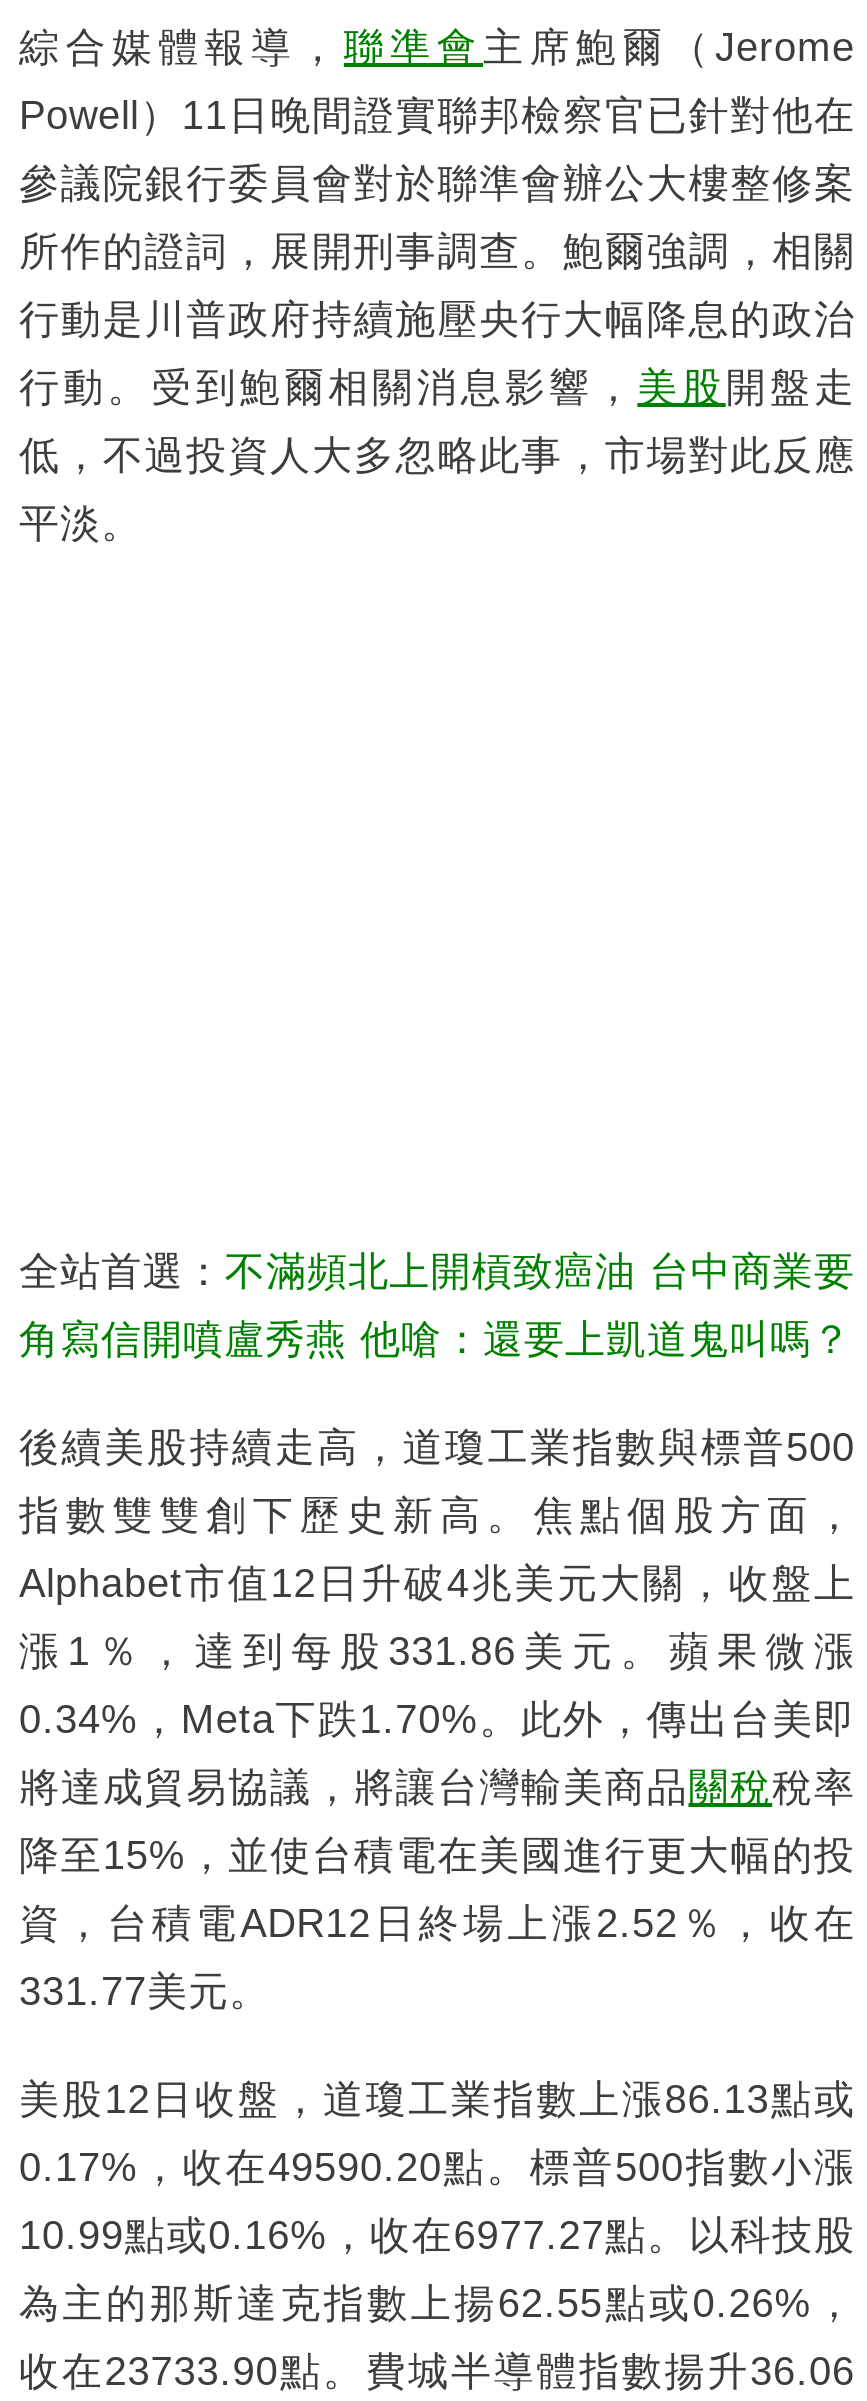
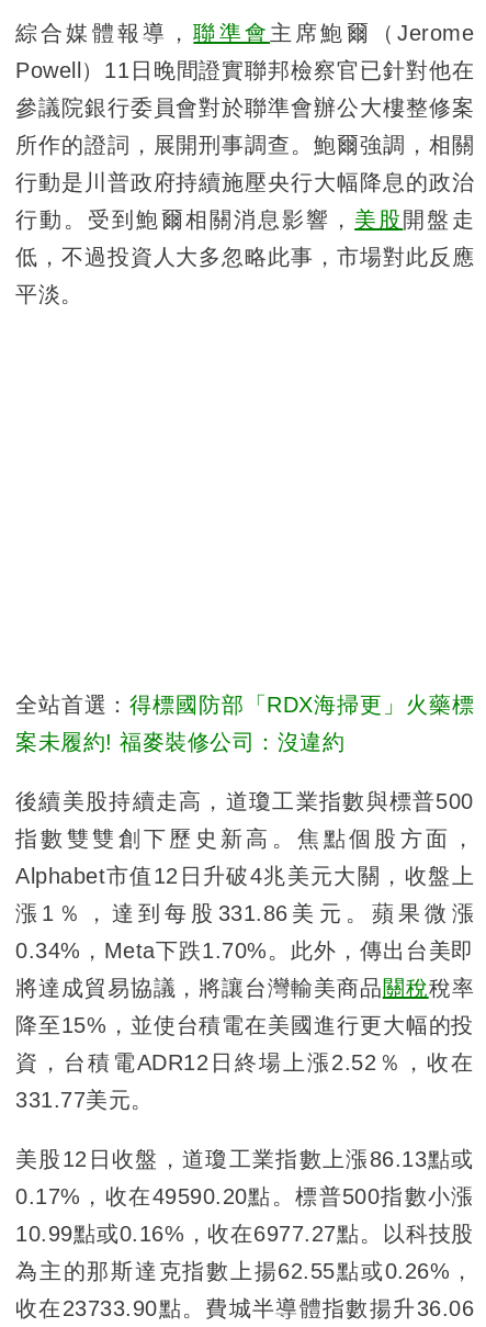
[19,1248,855,1292] 全站首選：不滿頻北上開槓致癌油 台中商業要 -> [15,692,474,716] 全站首選：得標國防部「RDX海掃更」火藥標
[19,1316,852,1360] 角寫信開噴盧秀燕 他嗆：還要上凱道鬼叫嗎？ -> [15,730,344,754] 案未履約! 福麥裝修公司：沒違約

